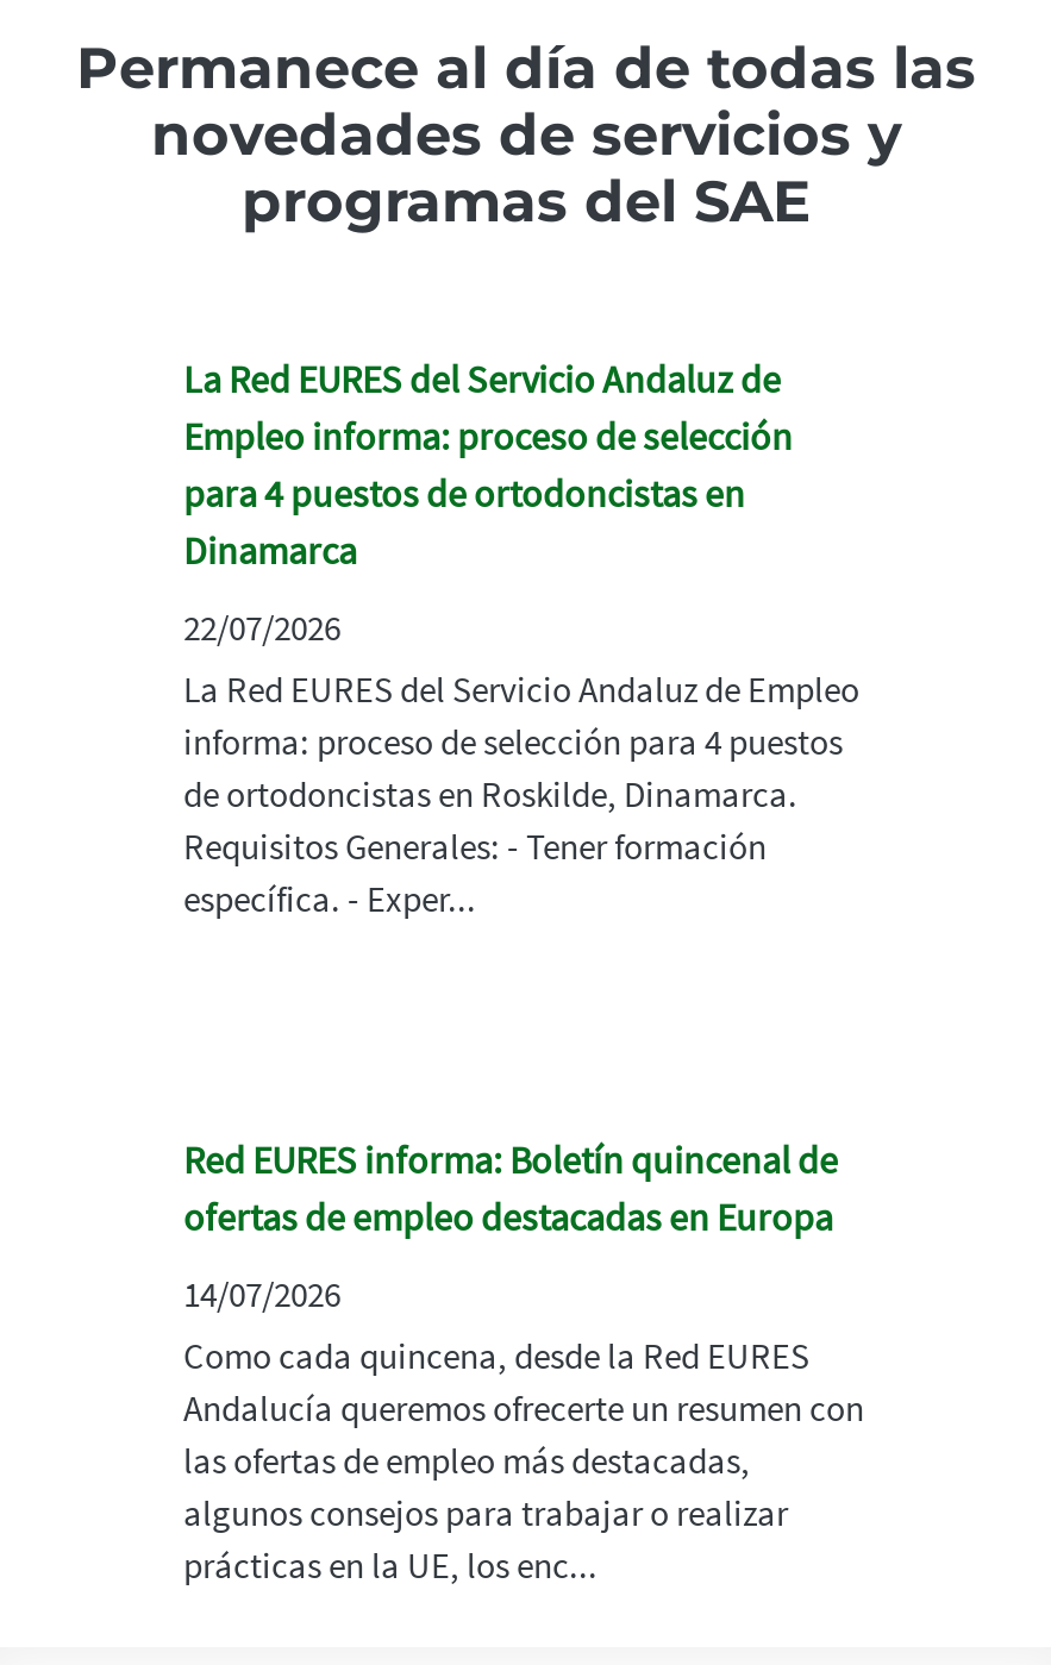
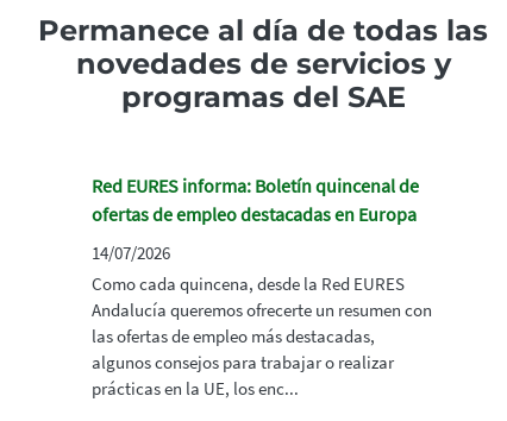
[183,353,859,920] La Red EURES del Servicio Andaluz de | Empleo informa: proceso de selección | para 4 puestos de ortodoncistas en | Dinamarca | 22/07/2026 | La Red EURES del Servicio Andaluz de Empleo | informa: proceso de selección para 4 puestos | de ortodoncistas en Roskilde, Dinamarca. | Requisitos Generales: - Tener formación | específica. - Exper... -> none

